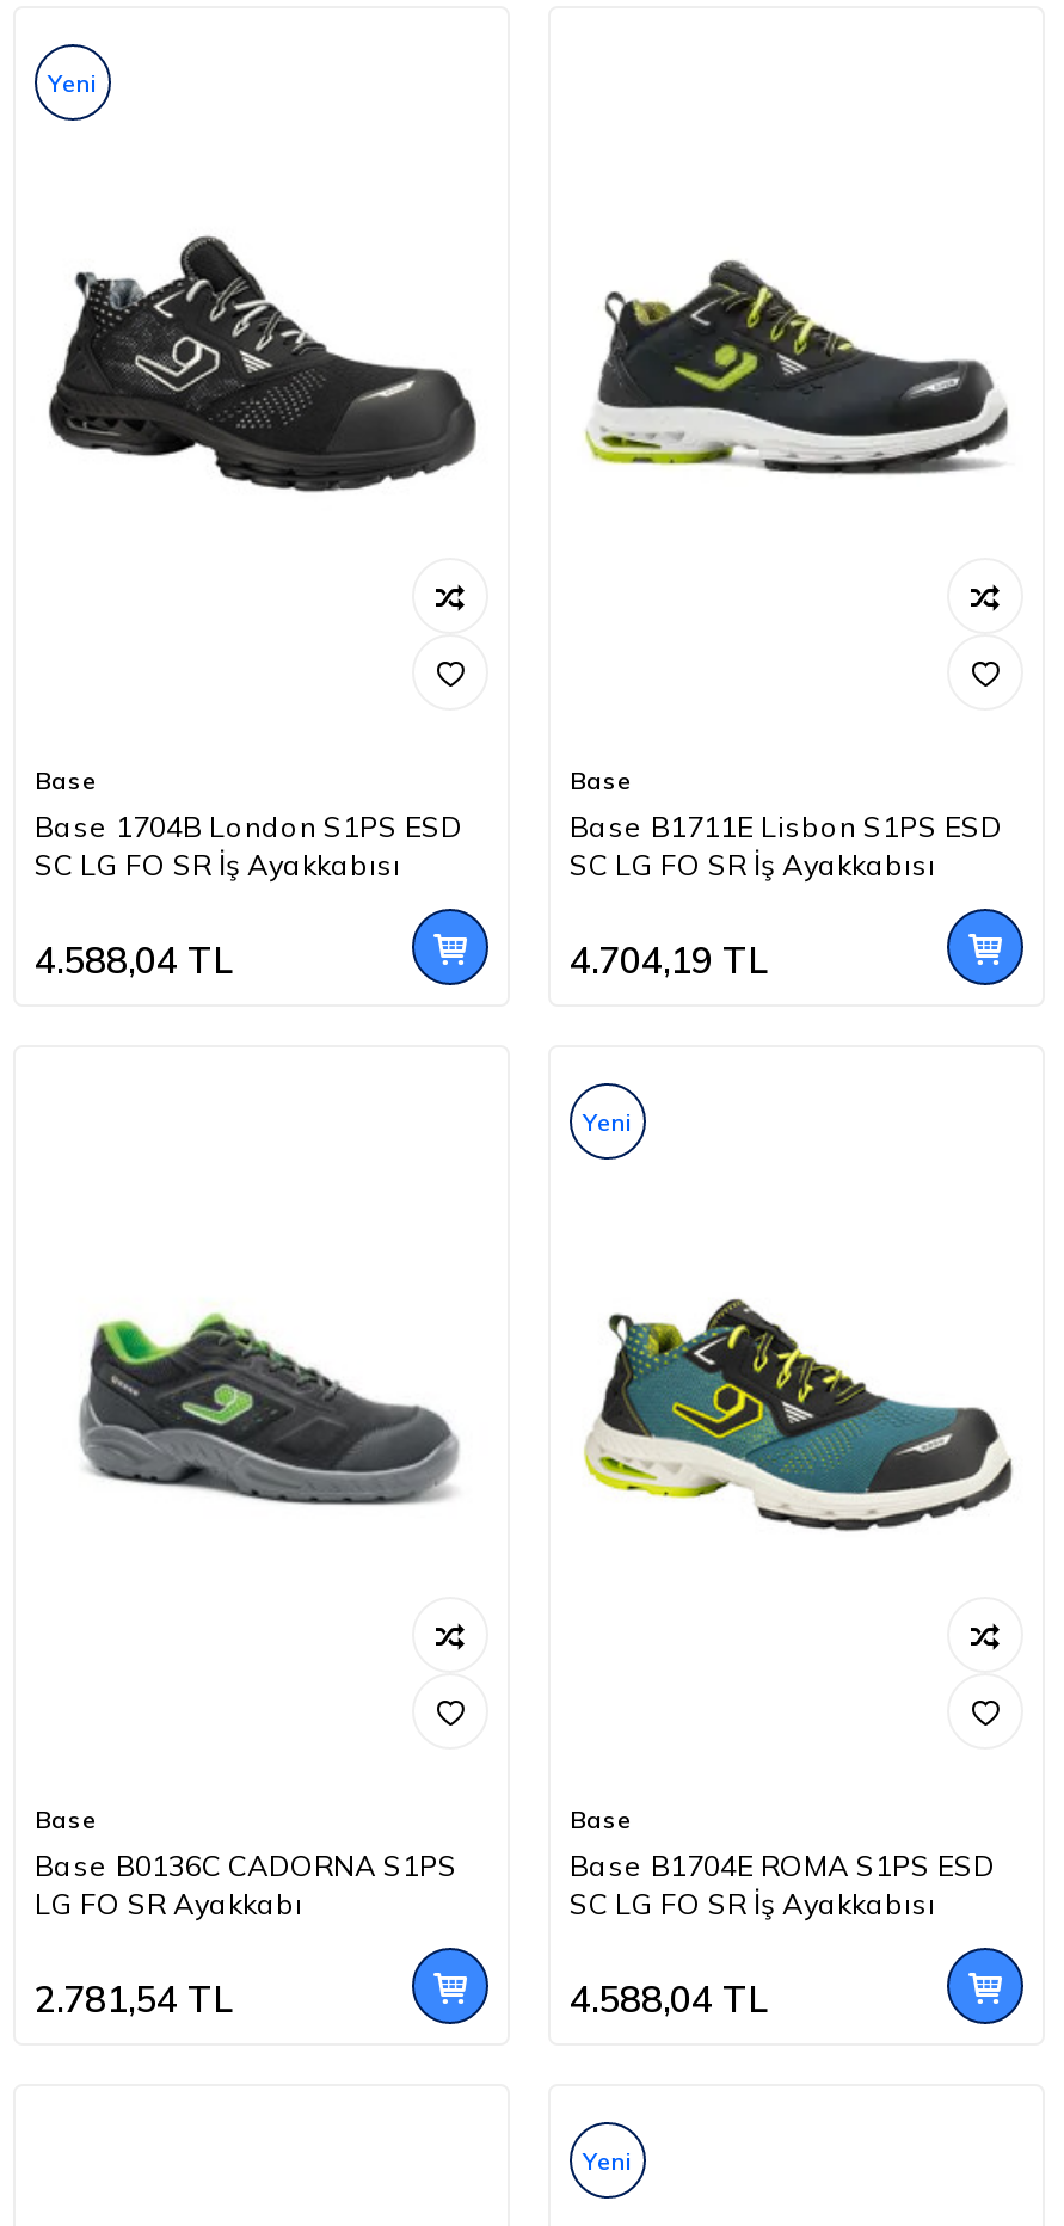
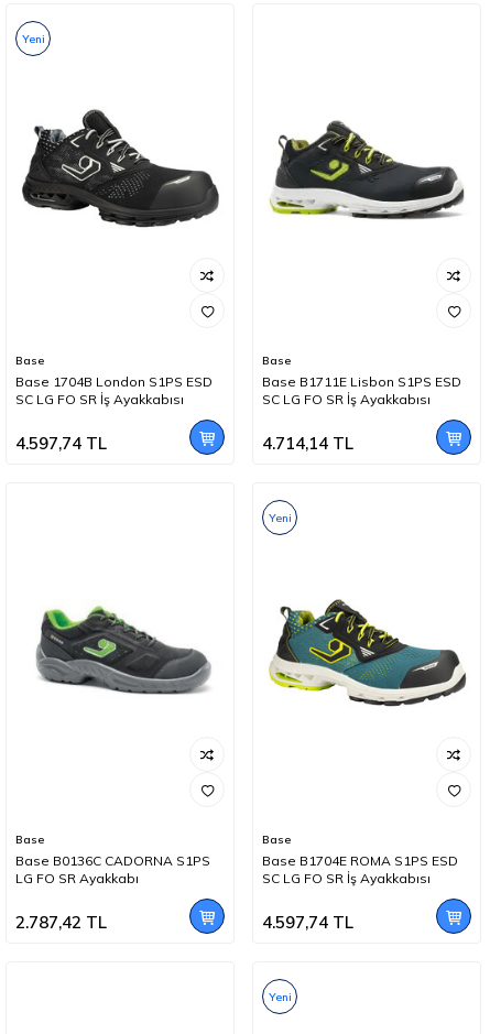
[35,938,233,983] 4.588,04 TL -> [15,433,107,454] 4.597,74 TL
[570,938,768,983] 4.704,19 TL -> [262,433,353,454] 4.714,14 TL
[35,1977,233,2022] 2.781,54 TL -> [15,912,107,933] 2.787,42 TL
[570,1977,768,2022] 4.588,04 TL -> [262,912,353,933] 4.597,74 TL

